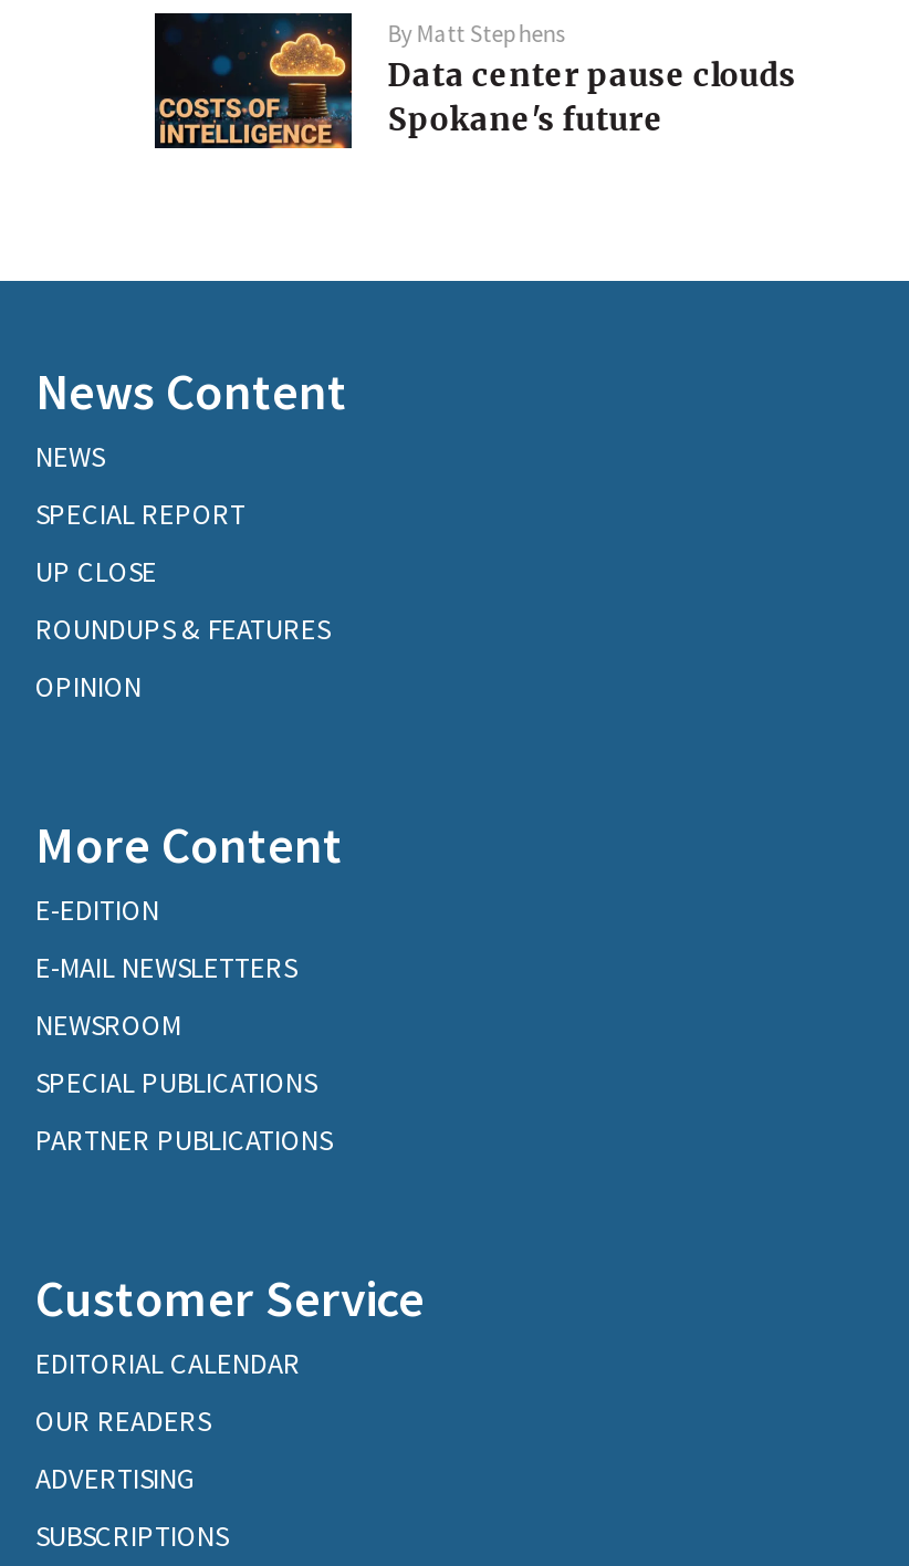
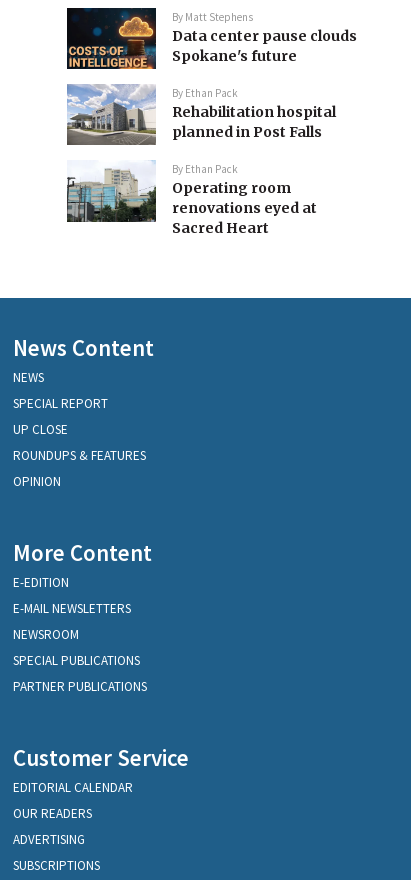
none -> [66,83,336,237] [image] | By Ethan Pack | Rehabilitation hospital | planned in Post Falls | By Ethan Pack | Operating room | renovations eyed at | Sacred Heart
none -> [66,160,157,238] [image]

